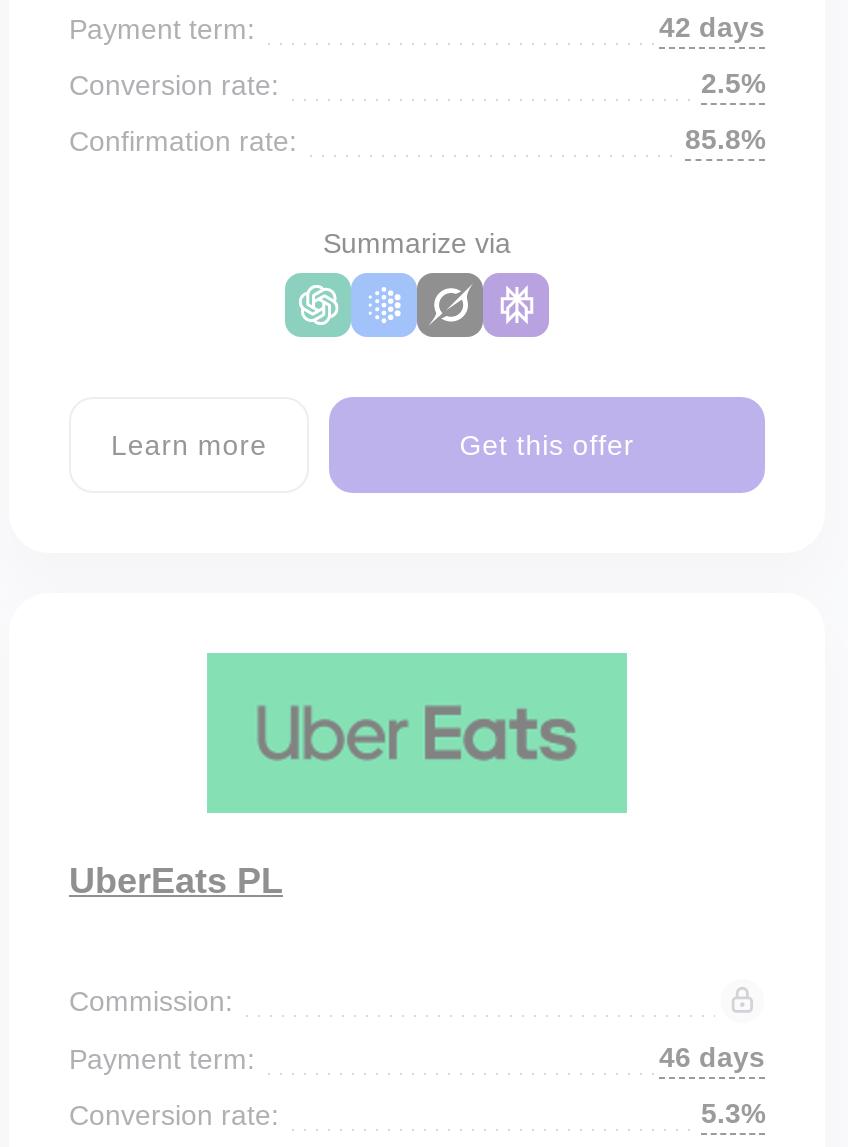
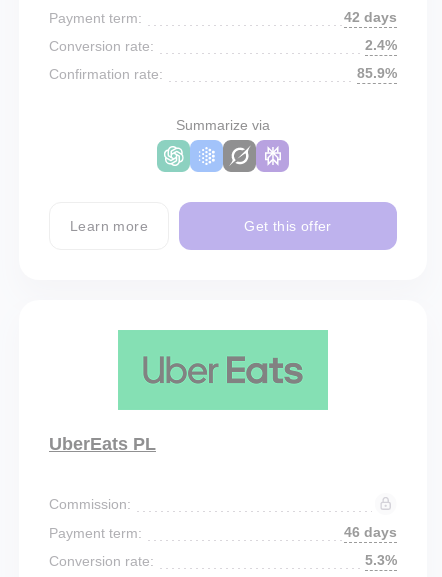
[701,67,765,99] 2.5% -> [365,37,397,53] 2.4%
[685,123,765,155] 85.8% -> [357,65,397,81] 85.9%

